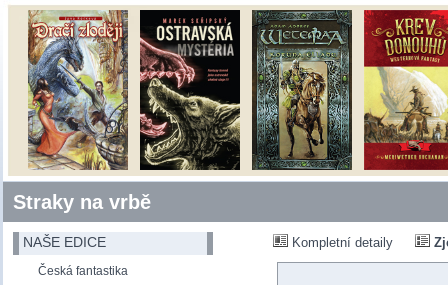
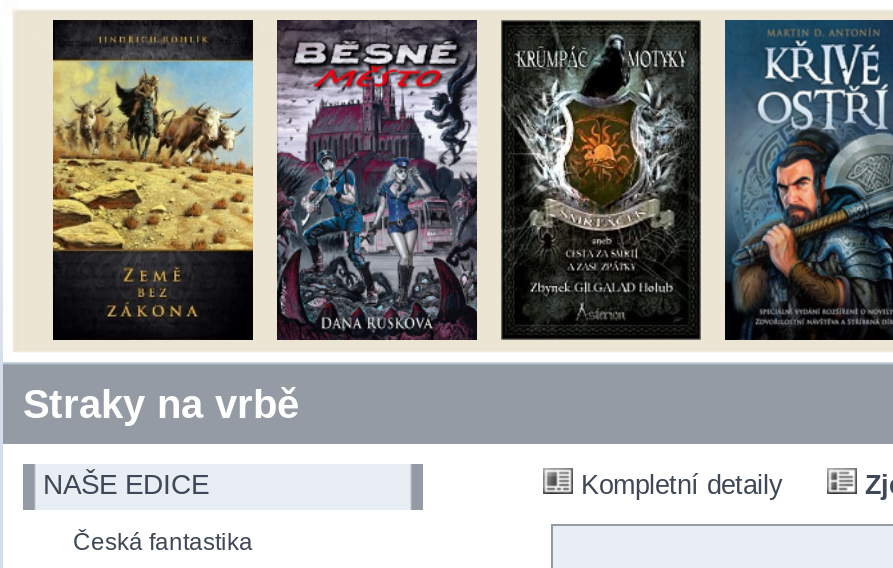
[27,10,129,171] [image] -> [51,18,255,342] [image]
[139,10,241,170] [image] -> [277,20,479,340] [image]
[253,11,351,169] [image] -> [503,22,699,338] [image]
[363,9,445,171] [image] -> [723,18,887,342] [image]

